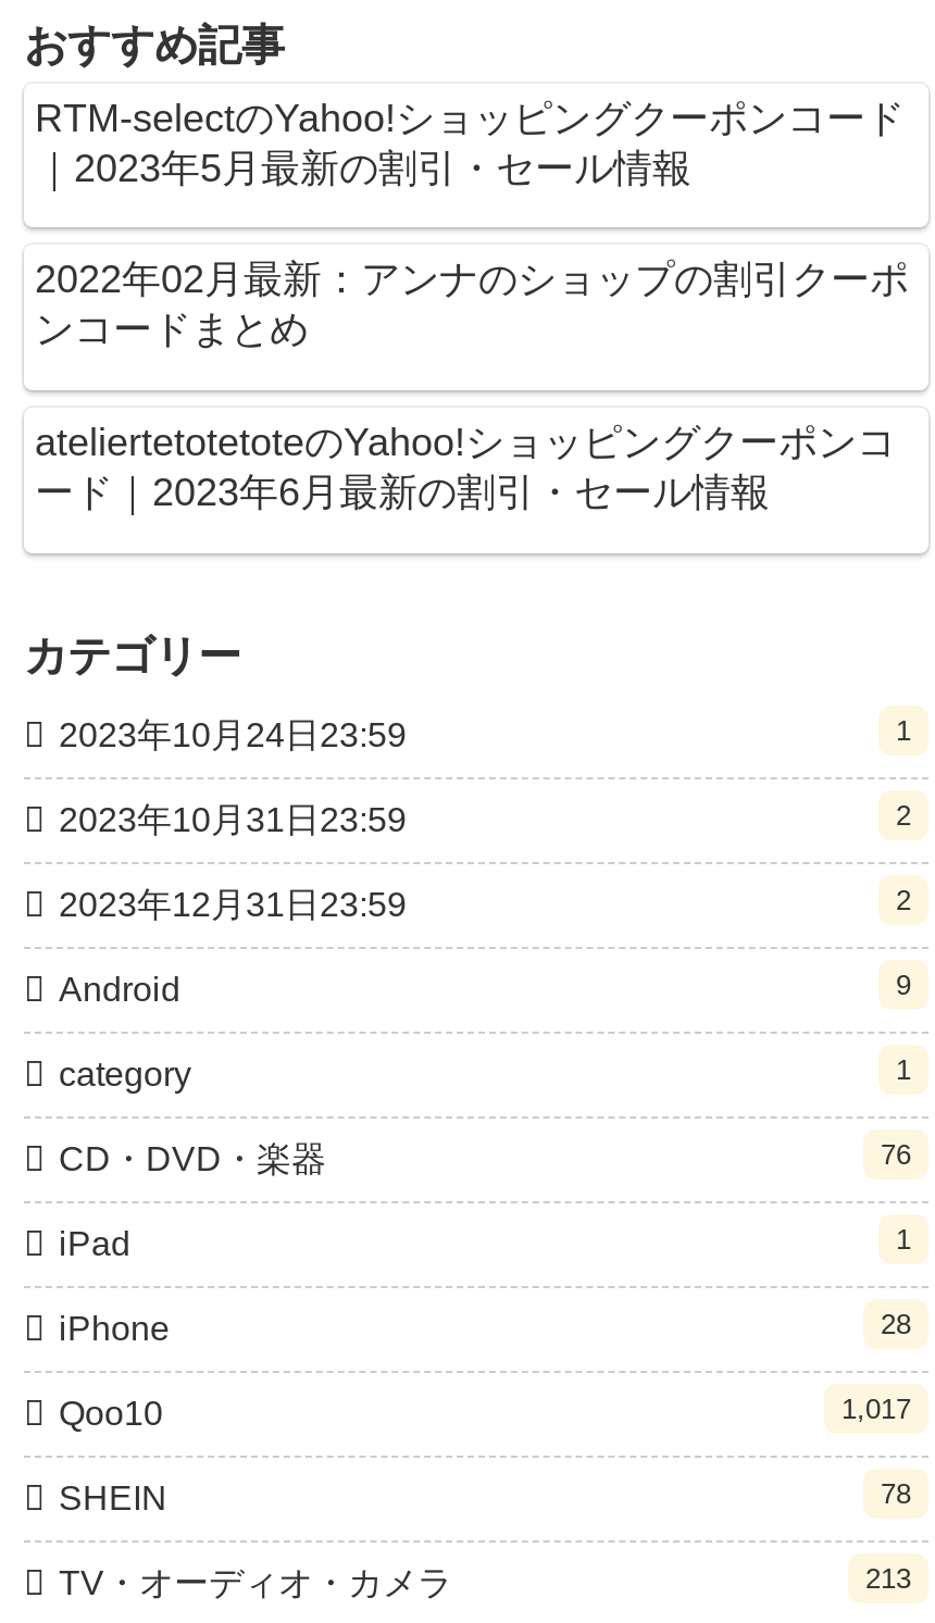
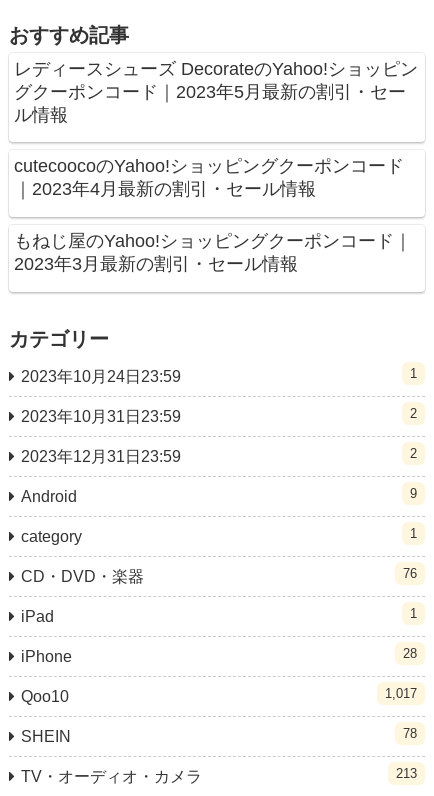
[35,96,905,189] RTM-selectのYahoo!ショッピングクーポンコード | ｜2023年5月最新の割引・セール情報 -> [14,58,418,124] レディースシューズ DecorateのYahoo!ショッピン | グクーポンコード｜2023年5月最新の割引・セー | ル情報
[35,258,909,352] 2022年02月最新：アンナのショップの割引クーポ | ンコードまとめ -> [14,156,404,199] cutecoocoのYahoo!ショッピングクーポンコード | ｜2023年4月最新の割引・セール情報
[35,421,896,514] ateliertetotetoteのYahoo!ショッピングクーポンコ | ード｜2023年6月最新の割引・セール情報 -> [14,231,412,274] もねじ屋のYahoo!ショッピングクーポンコード｜ | 2023年3月最新の割引・セール情報

